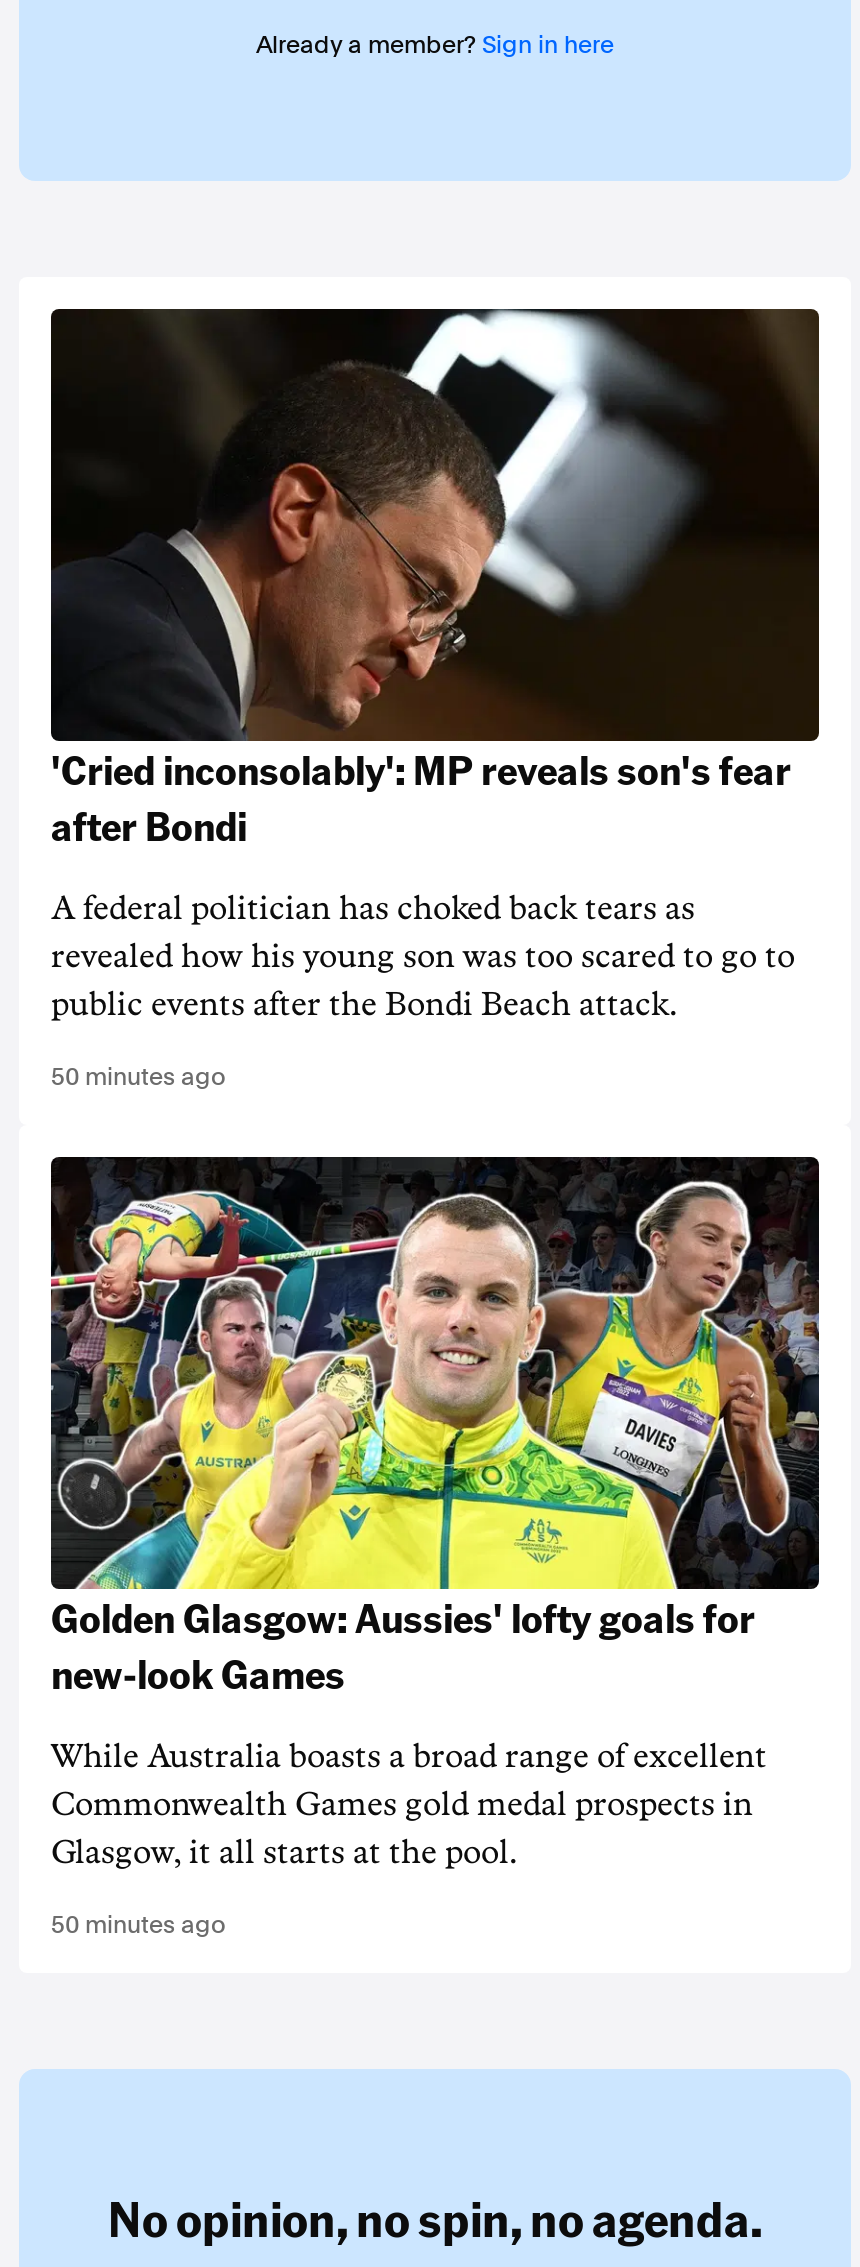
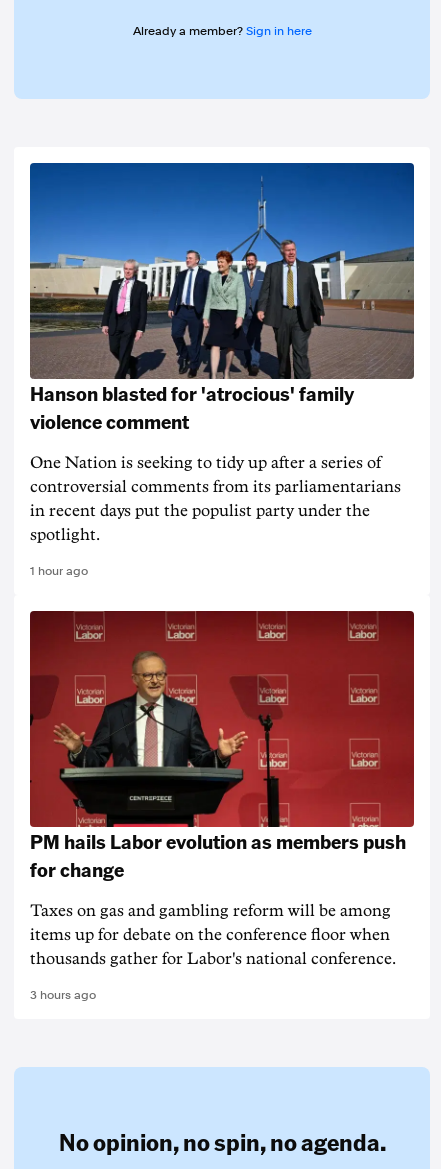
[49,307,821,1091] [image] | 'Cried inconsolably': MP reveals son's fear | after Bondi | A federal politician has choked back tears as | revealed how his young son was too scared to go to | public events after the Bondi Beach attack. | 50 minutes ago -> [29,162,415,578] [image] | Hanson blasted for 'atrocious' family | violence comment | One Nation is seeking to tidy up after a series of | controversial comments from its parliamentarians | in recent days put the populist party under the | spotlight. | 1 hour ago
[49,1155,821,1939] [image] | Golden Glasgow: Aussies' lofty goals for | new-look Games | While Australia boasts a broad range of excellent | Commonwealth Games gold medal prospects in | Glasgow, it all starts at the pool. | 50 minutes ago -> [29,610,415,1002] [image] | PM hails Labor evolution as members push | for change | Taxes on gas and gambling reform will be among | items up for debate on the conference floor when | thousands gather for Labor's national conference. | 3 hours ago

